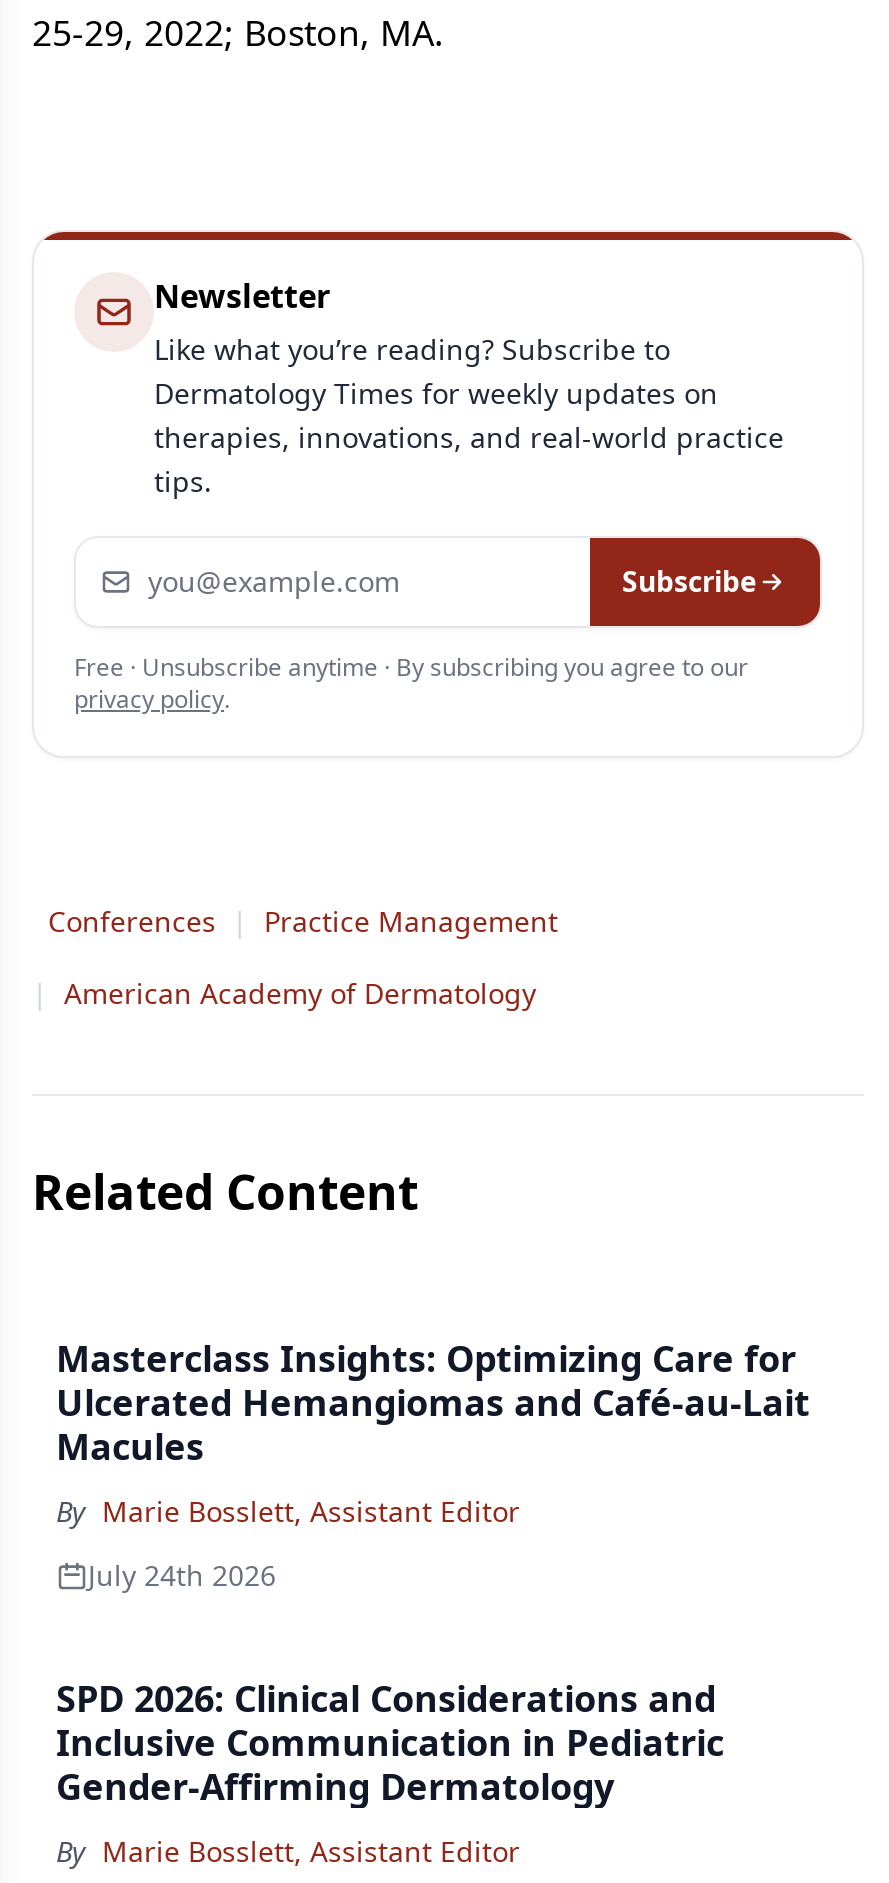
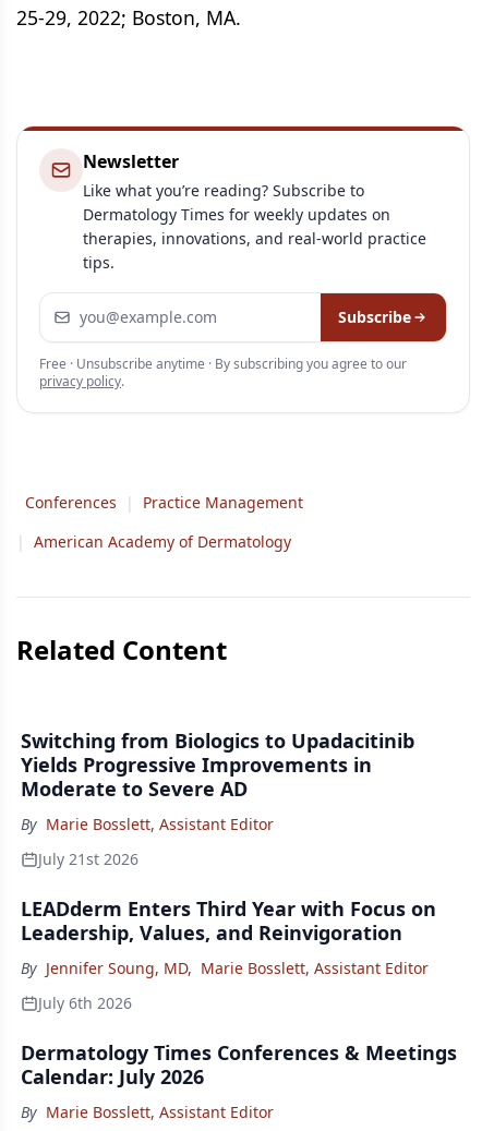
[56,1334,810,1470] Masterclass Insights: Optimizing Care for | Ulcerated Hemangiomas and Café-au-Lait | Macules -> [21,727,414,802] Switching from Biologics to Upadacitinib | Yields Progressive Improvements in | Moderate to Severe AD
[56,1556,724,1810] July 24th 2026 | SPD 2026: Clinical Considerations and | Inclusive Communication in Pediatric | Gender-Affirming Dermatology -> [21,848,457,1089] July 21st 2026 | LEADderm Enters Third Year with Focus on | Leadership, Values, and Reinvigoration | By Jennifer Soung, MD, Marie Bosslett, Assistant Editor | July 6th 2026 | Dermatology Times Conferences & Meetings | Calendar: July 2026

